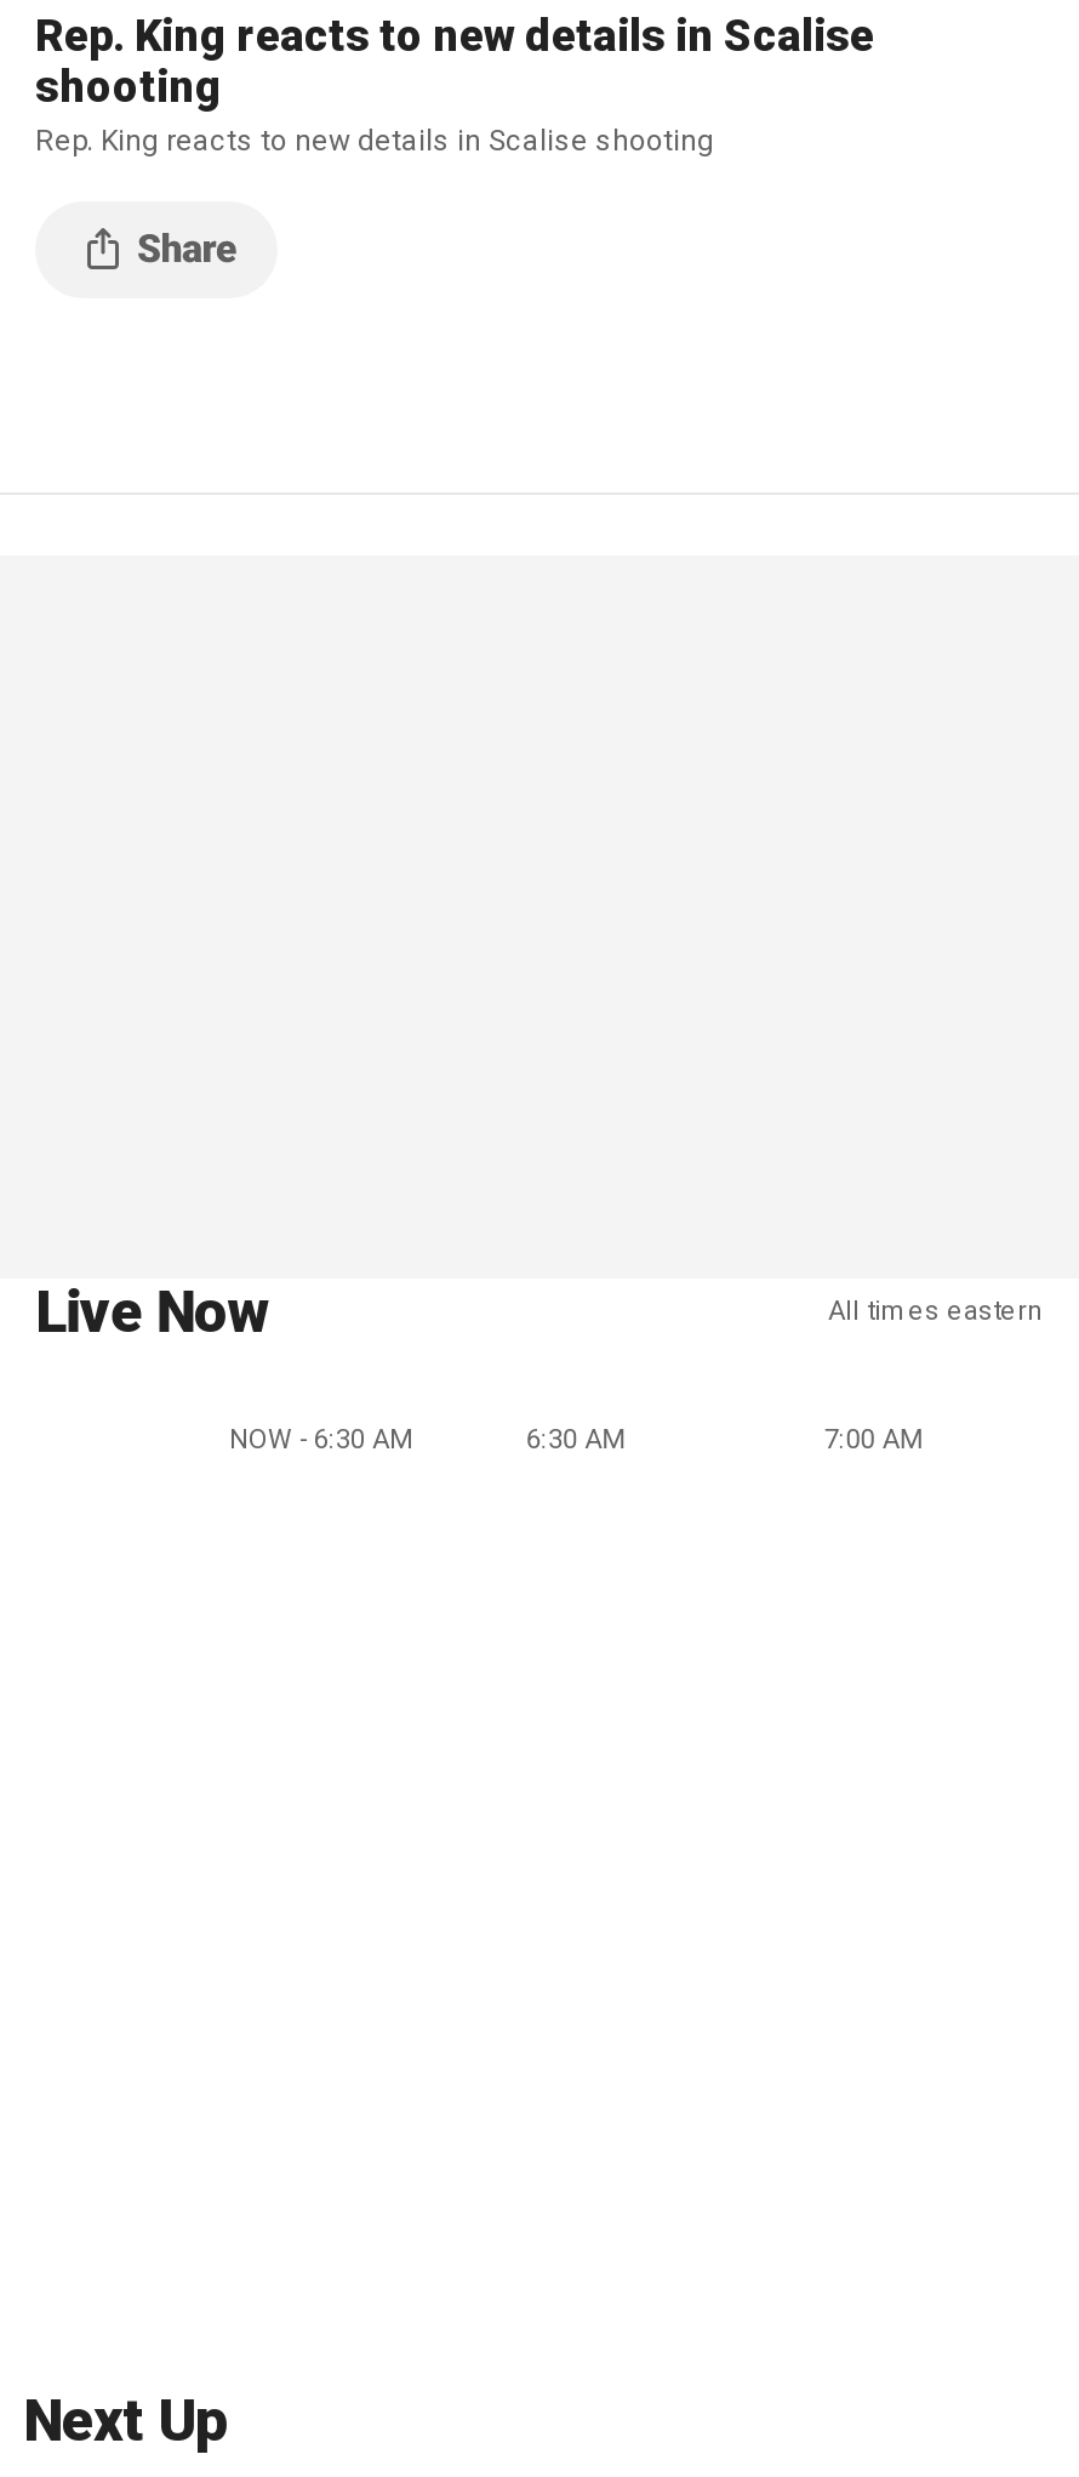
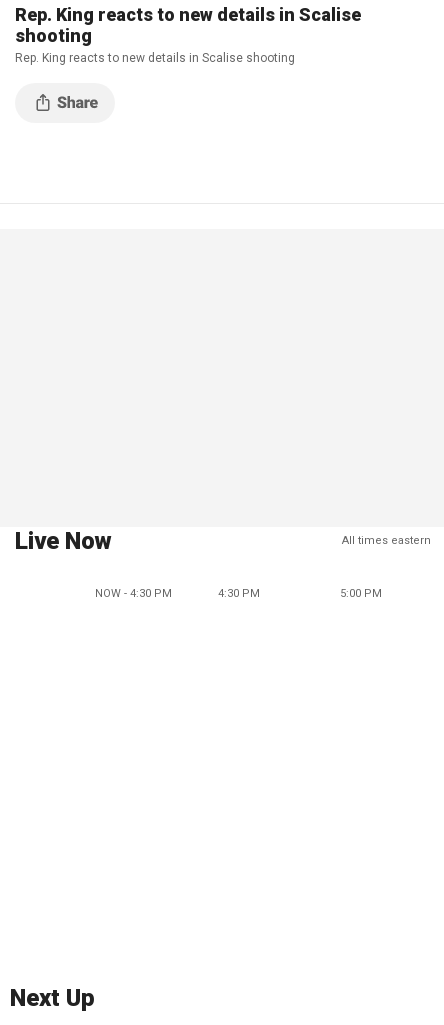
[229,1424,923,1456] NOW - 6:30 AM | 6:30 AM | 7:00 AM -> [95,587,382,600] NOW - 4:30 PM | 4:30 PM | 5:00 PM

